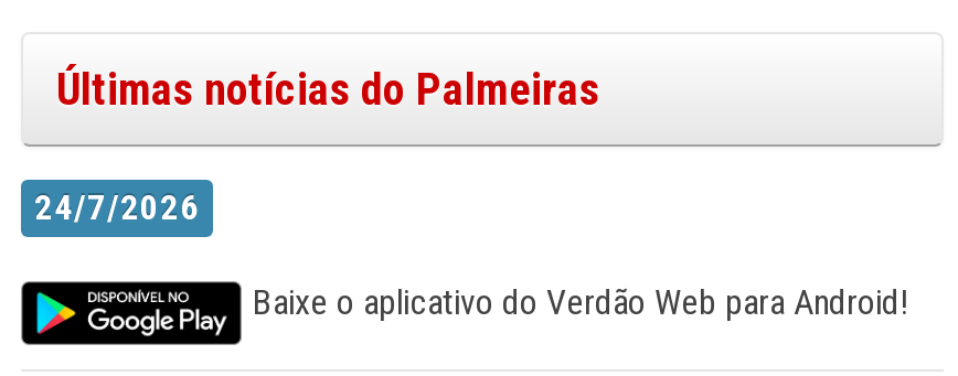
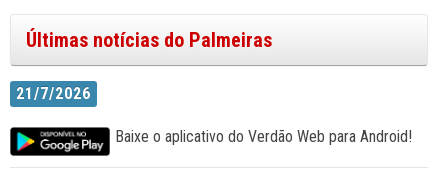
[34,186,200,228] 24/7/2026 -> [16,84,91,103] 21/7/2026

